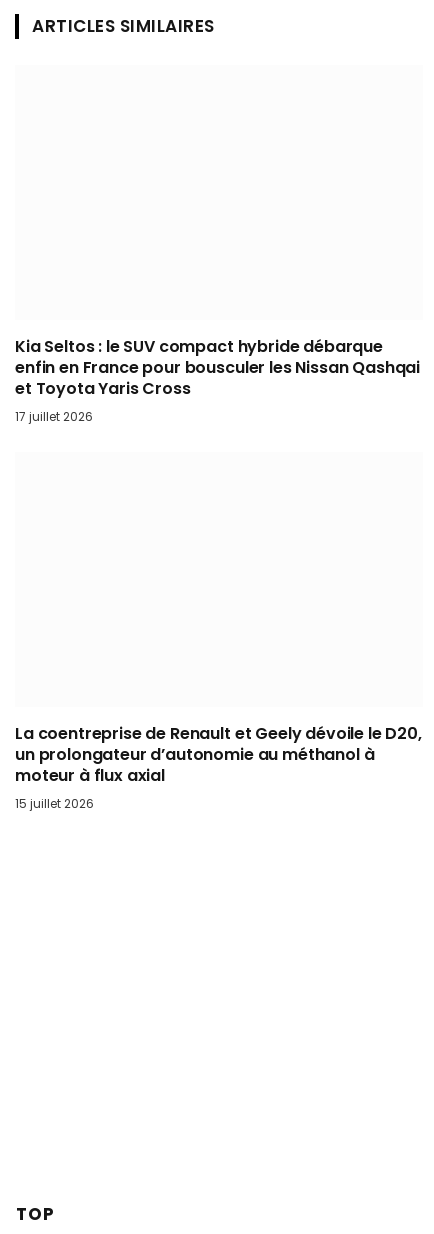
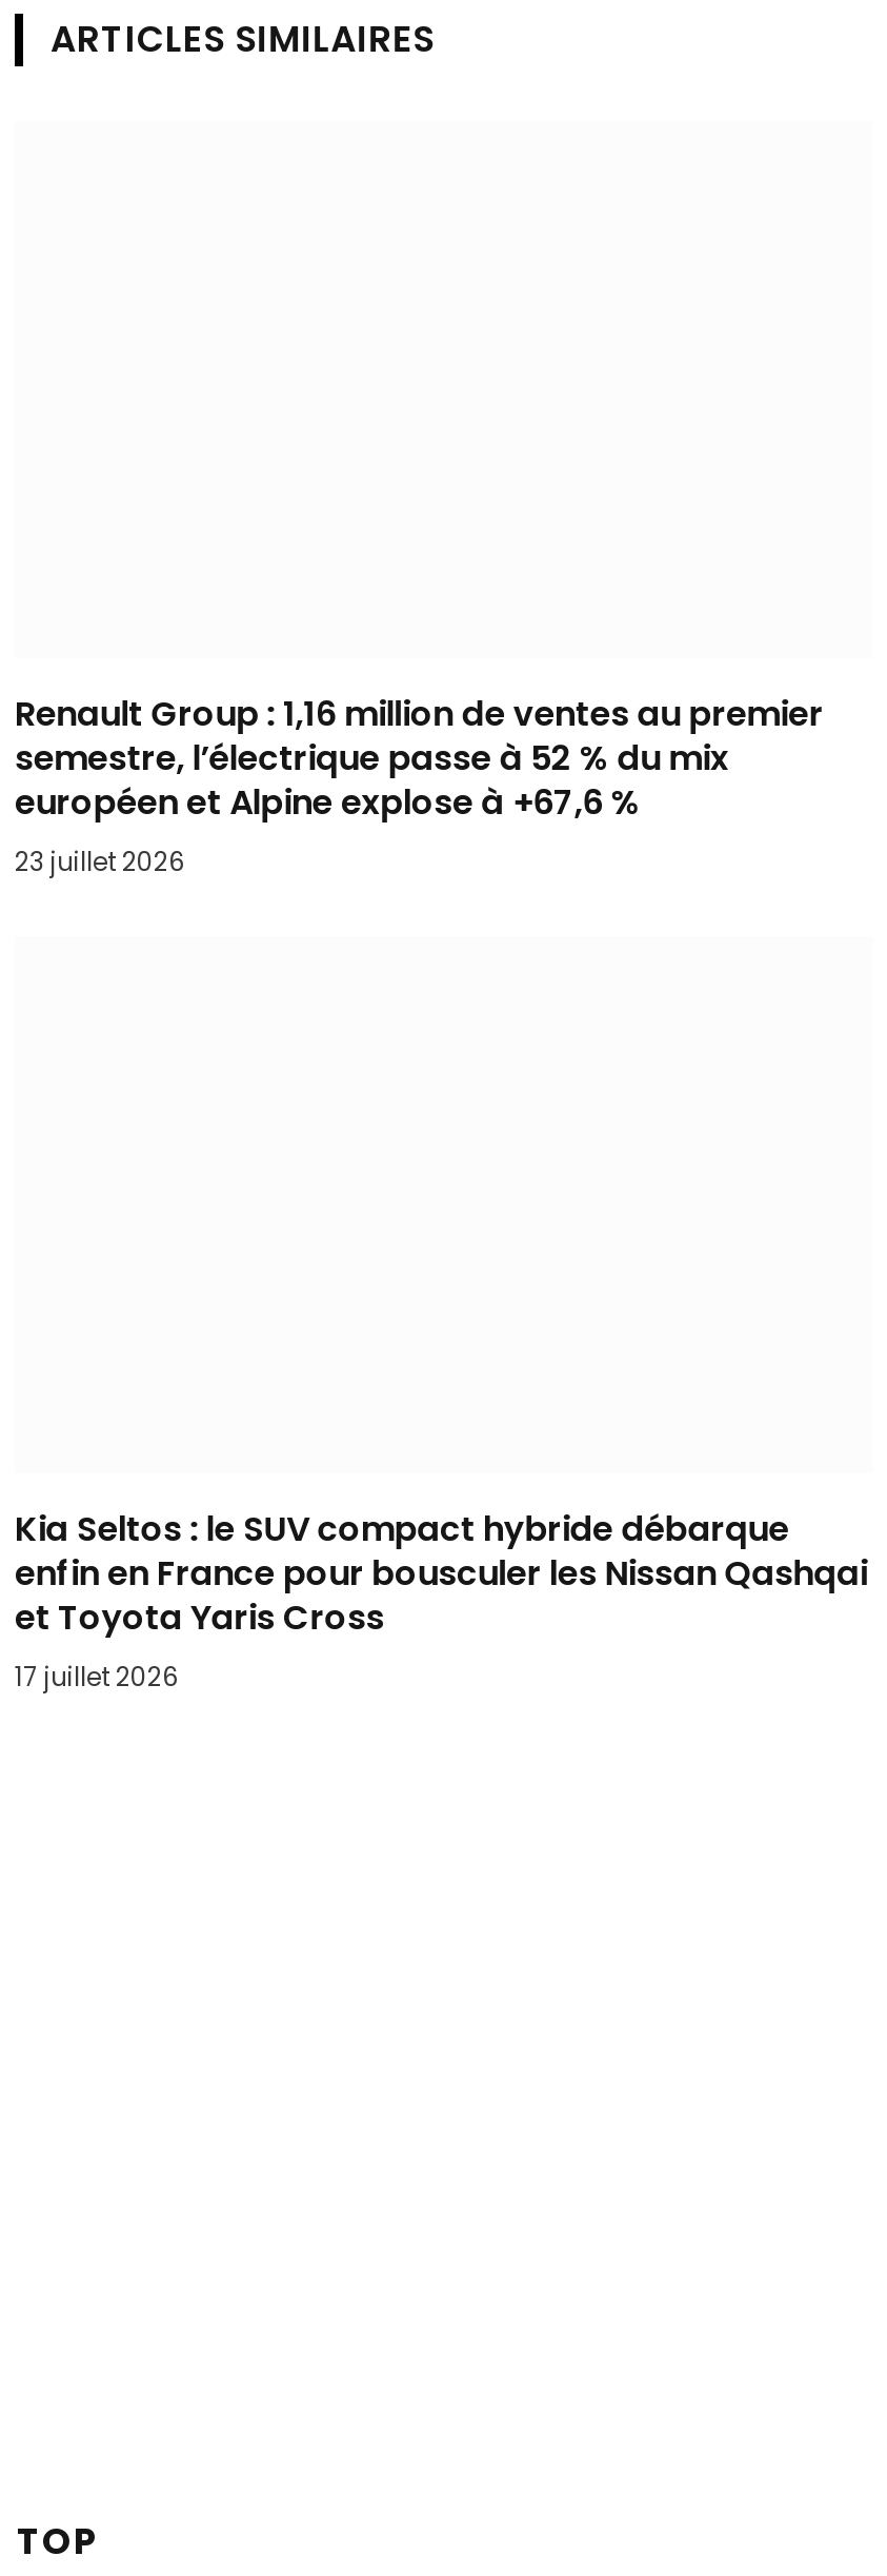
none -> [15,689,823,879] Renault Group : 1,16 million de ventes au premier | semestre, l’électrique passe à 52 % du mix | européen et Alpine explose à +67,6 % | 23 juillet 2026
moved [15,335,420,425] -> [15,1504,867,1694]: Kia Seltos : le SUV compact hybride débarque | enfin en France pour bousculer les Nissan Qashqai | et Toyota Yaris Cross | 17 juillet 2026
[15,722,422,812] La coentreprise de Renault et Geely dévoile le D20, | un prolongateur d’autonomie au méthanol à | moteur à flux axial | 15 juillet 2026 -> none

